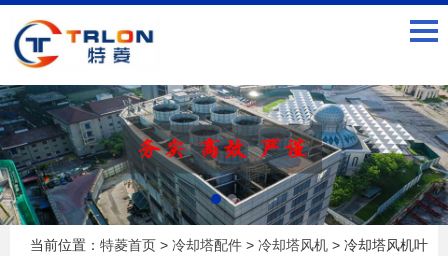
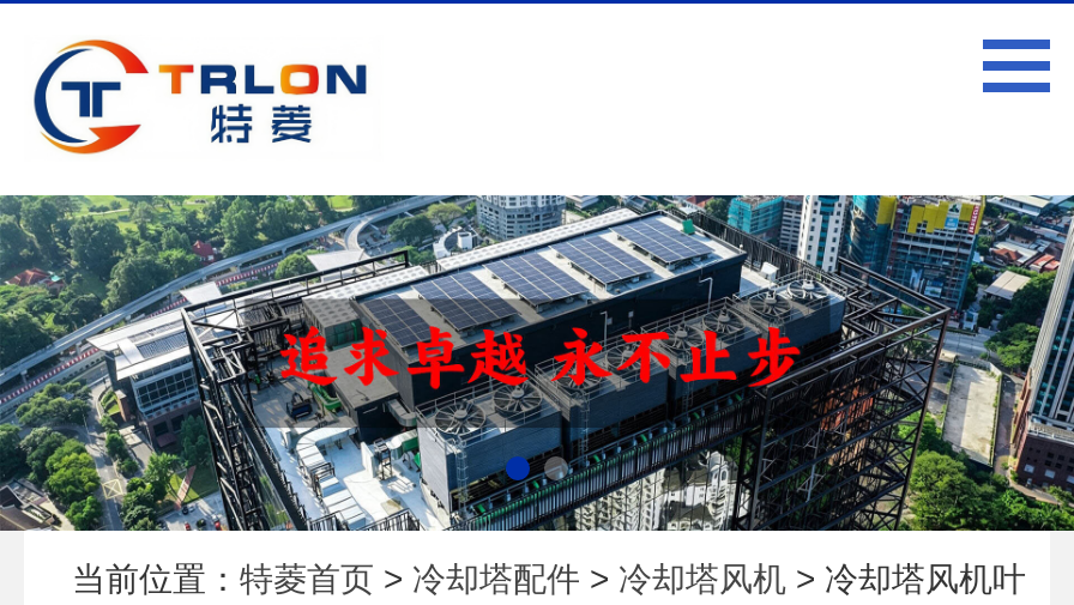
[3,84,445,226] [image] -> [7,193,1067,533] [image]

